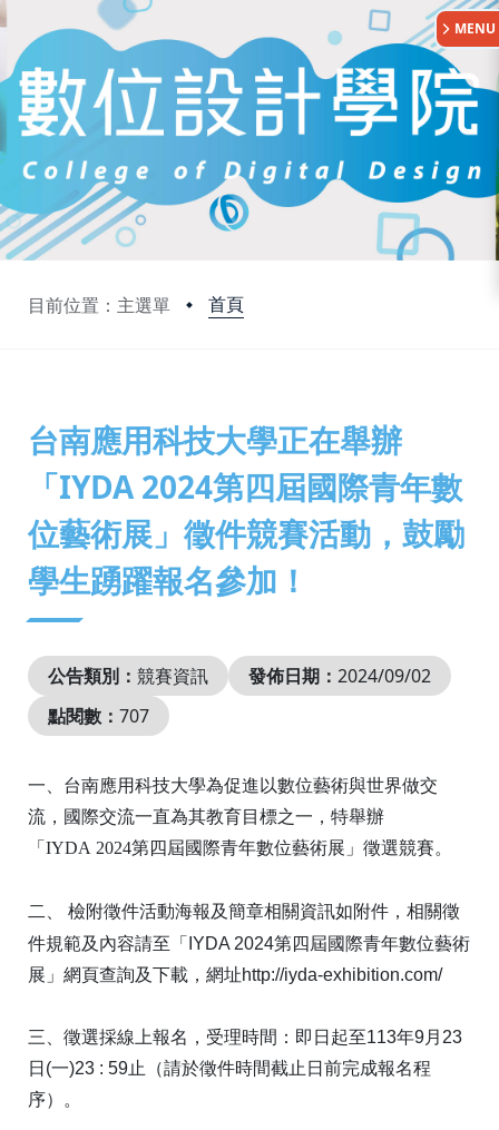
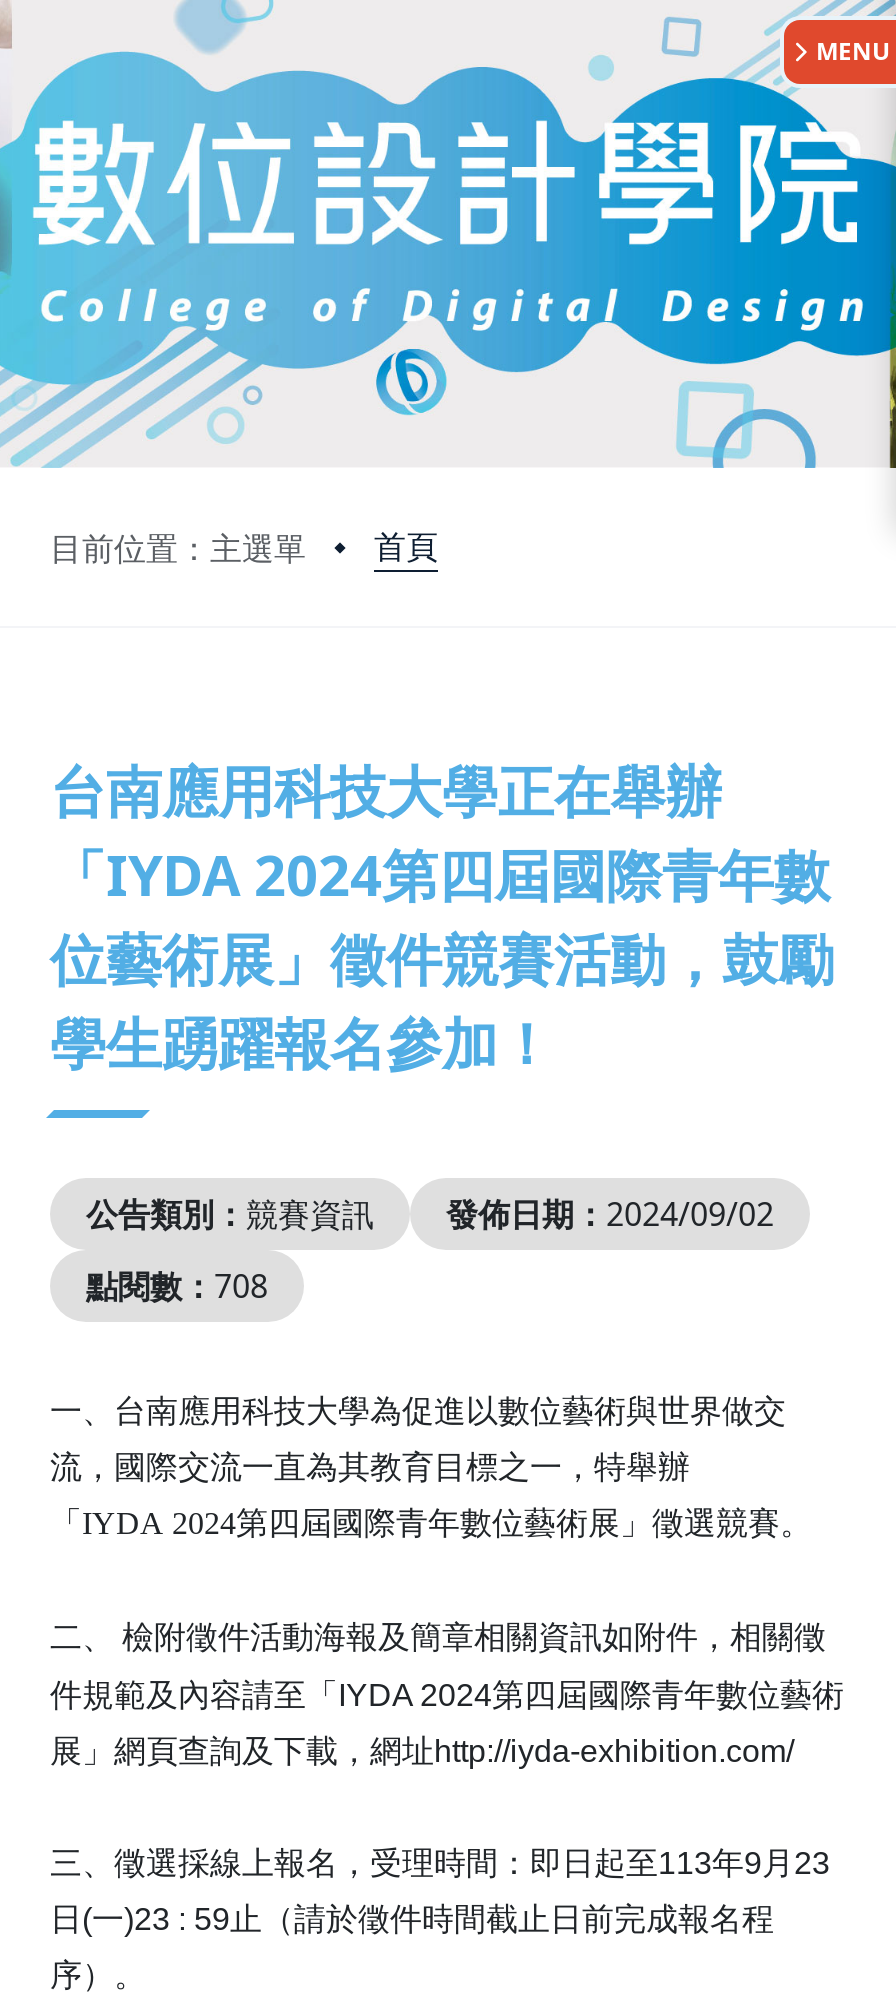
[48,704,149,728] 點閱數：707 -> [86,1264,268,1308] 點閱數：708

